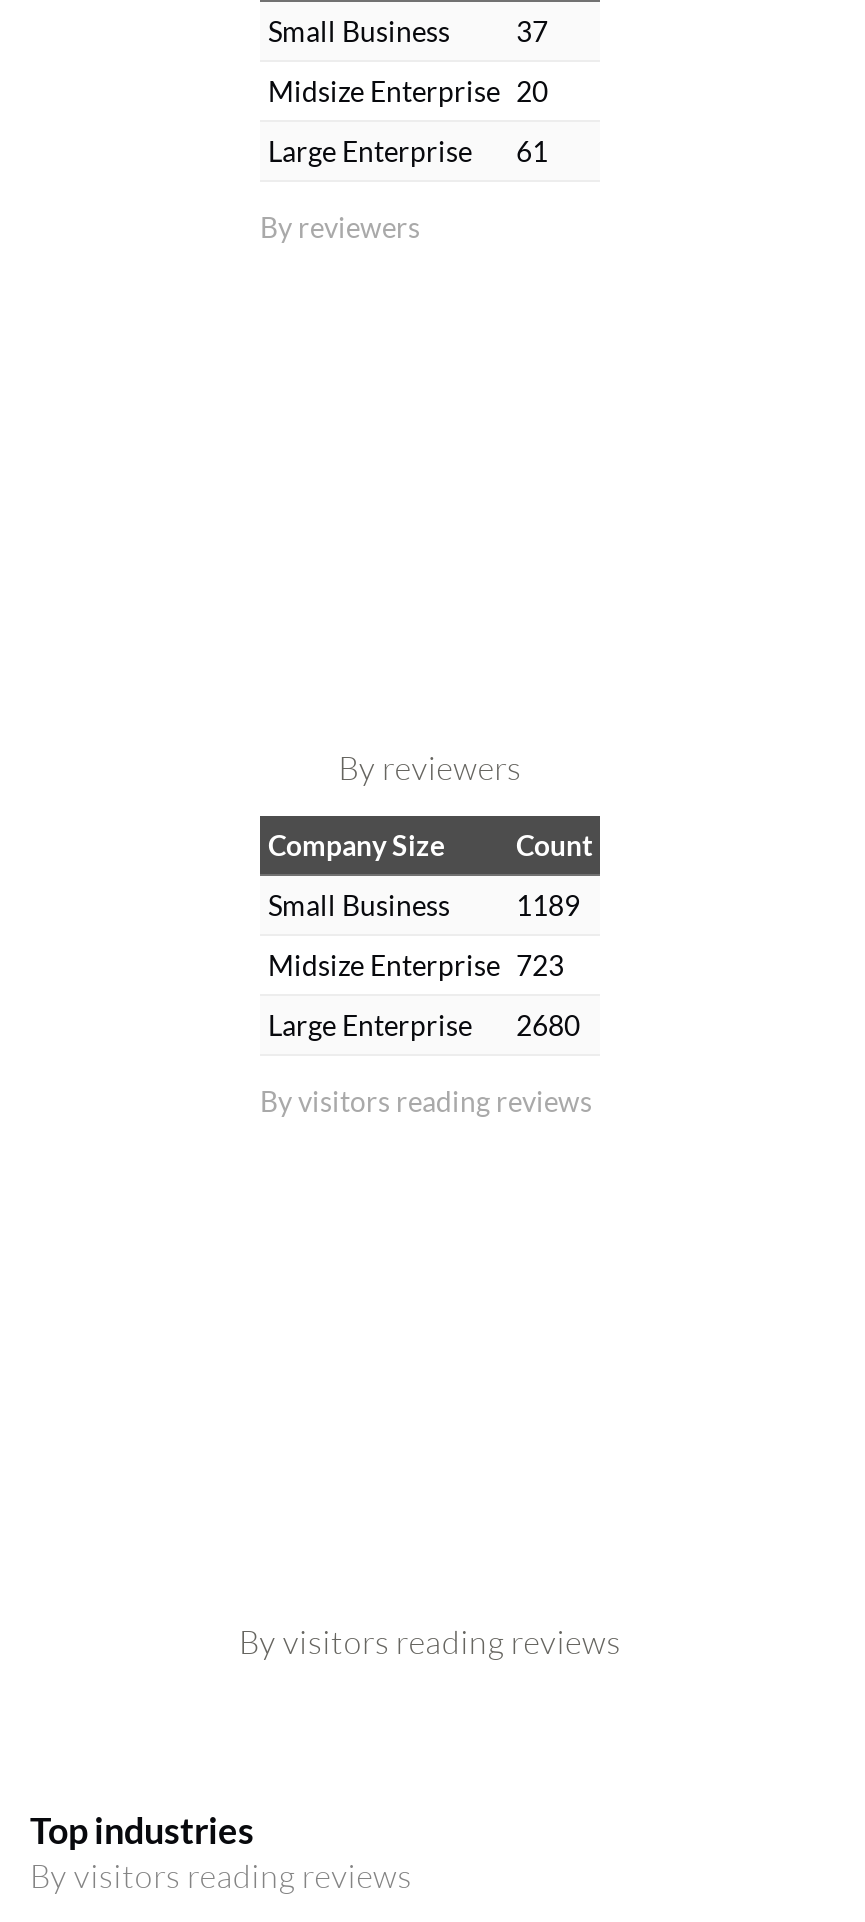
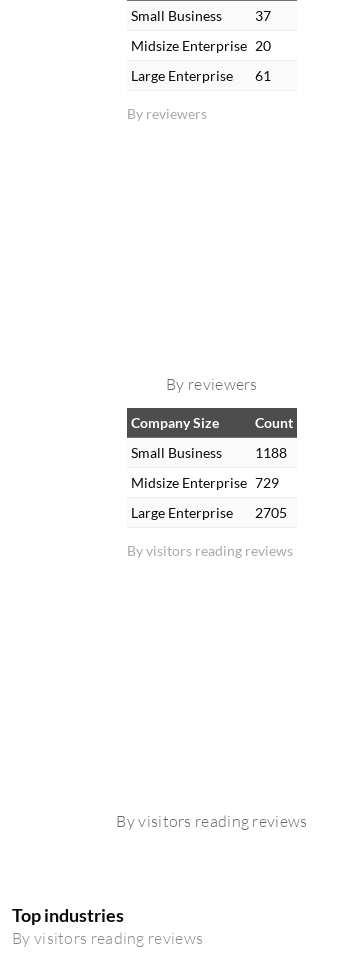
[268,888,580,922] Small Business 1189 -> [131,444,287,461] Small Business 1188
[268,948,564,982] Midsize Enterprise 723 -> [131,474,279,491] Midsize Enterprise 729
[268,1008,580,1042] Large Enterprise 2680 -> [131,504,287,521] Large Enterprise 2705

